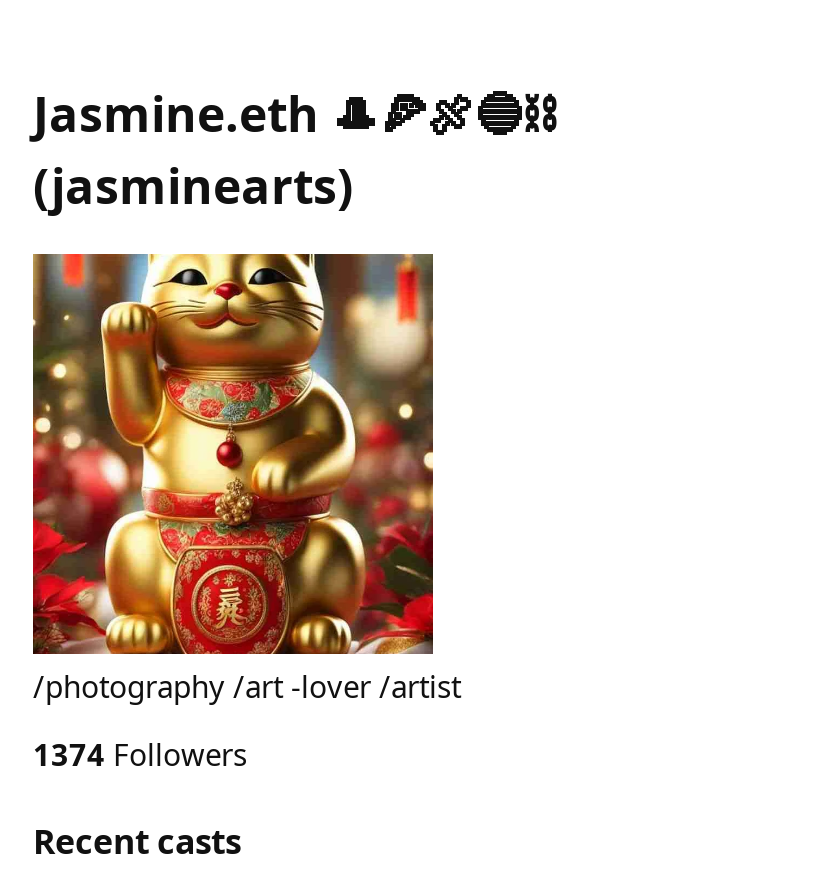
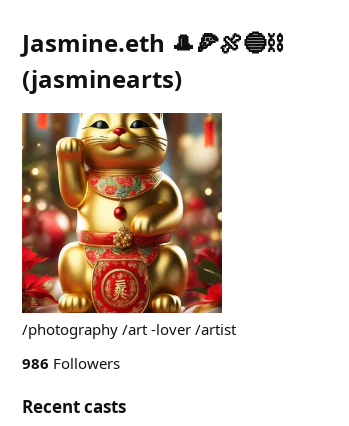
[33,734,247,774] 1374 Followers -> [22,353,120,373] 986 Followers

